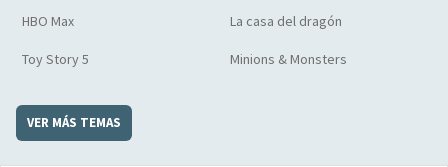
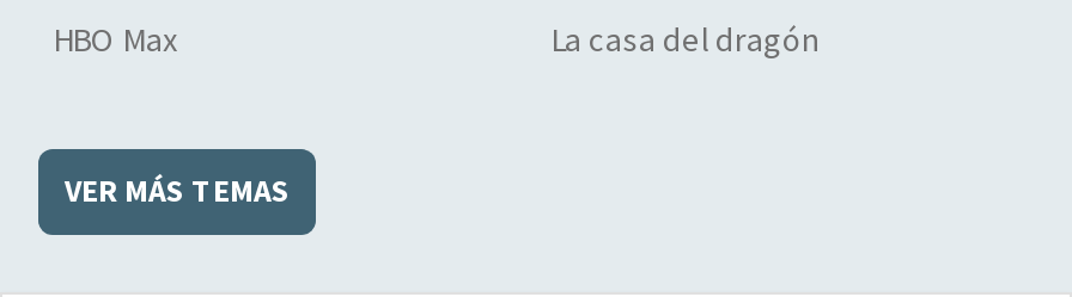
[22,50,347,68] Toy Story 5 | Minions & Monsters -> none

